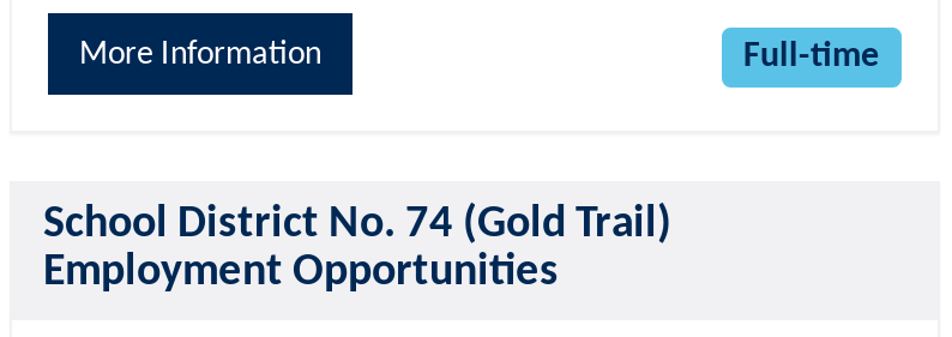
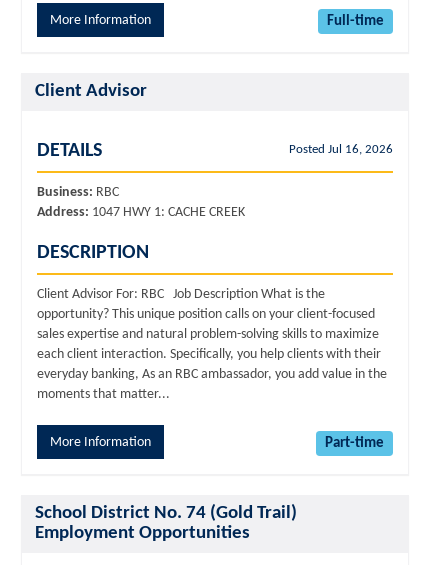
none -> [35,82,393,451] Client Advisor | Posted Jul 16, 2026 | DETAILS | Business: RBC | Address: 1047 HWY 1: CACHE CREEK | DESCRIPTION | Client Advisor For: RBC Job Description What is the | opportunity? This unique position calls on your client-focused | sales expertise and natural problem-solving skills to maximize | each client interaction. Specifically, you help clients with their | everyday banking, As an RBC ambassador, you add value in the | moments that matter... | More Information | Part-time

